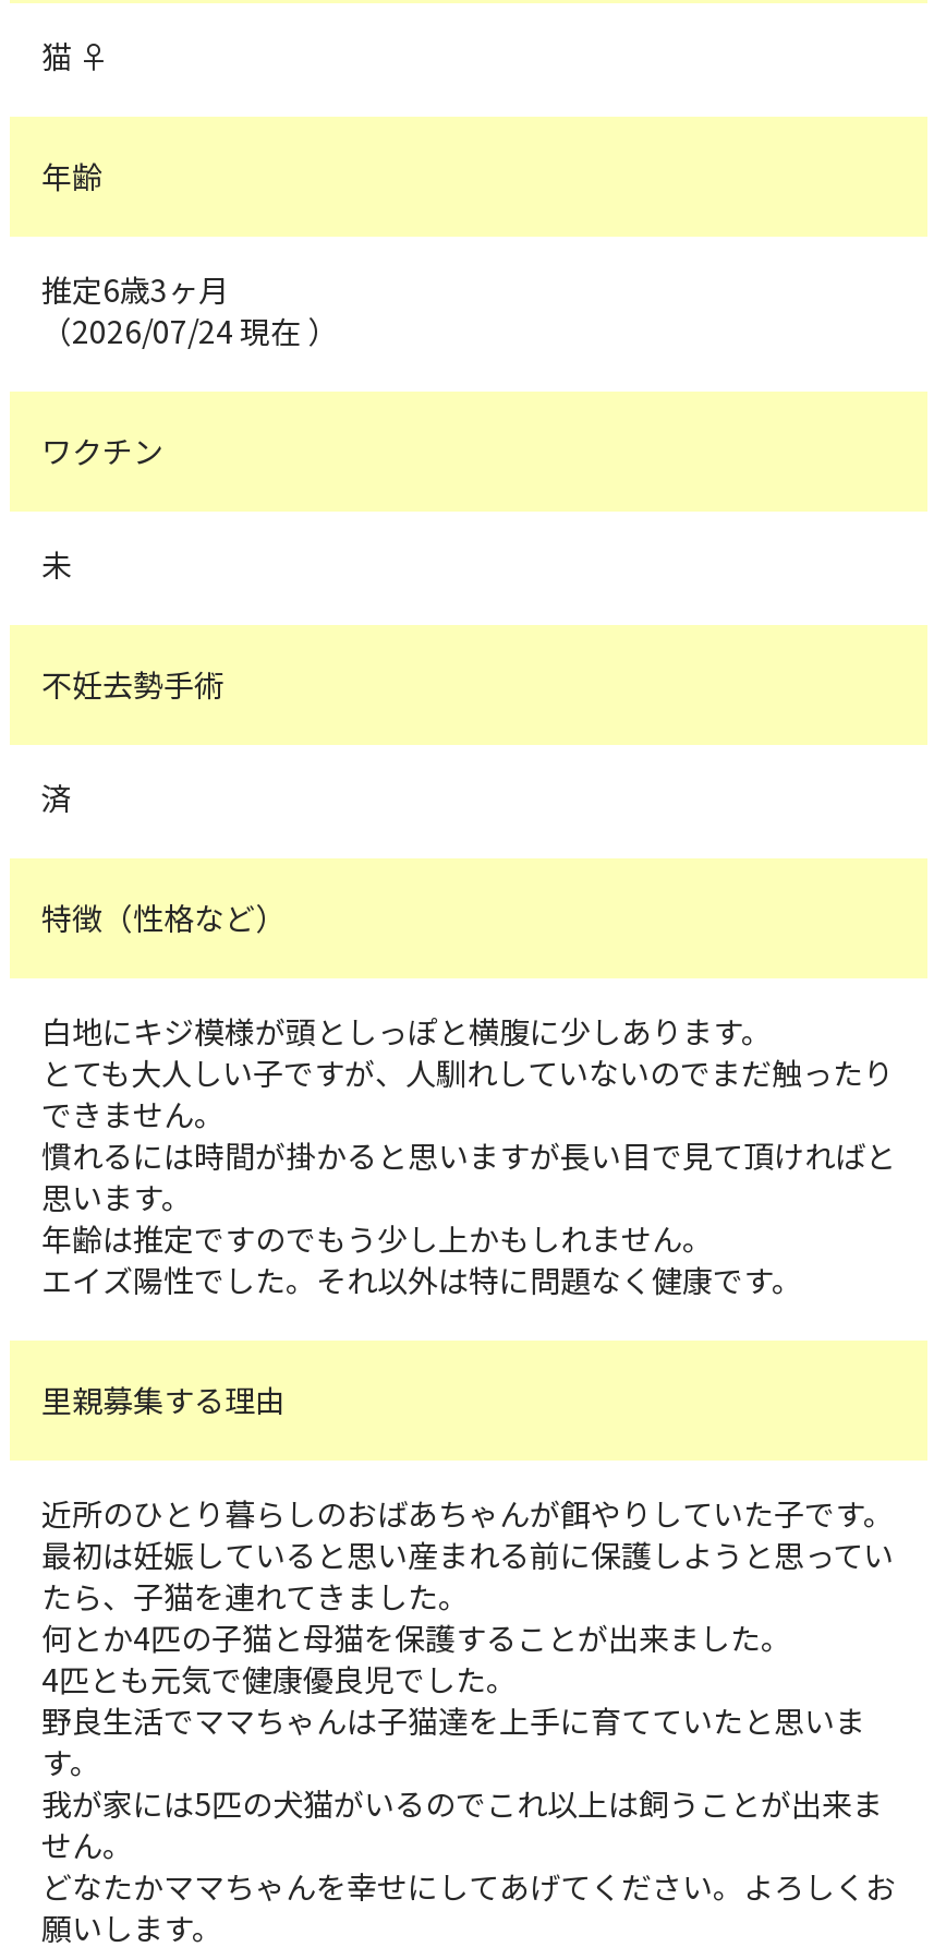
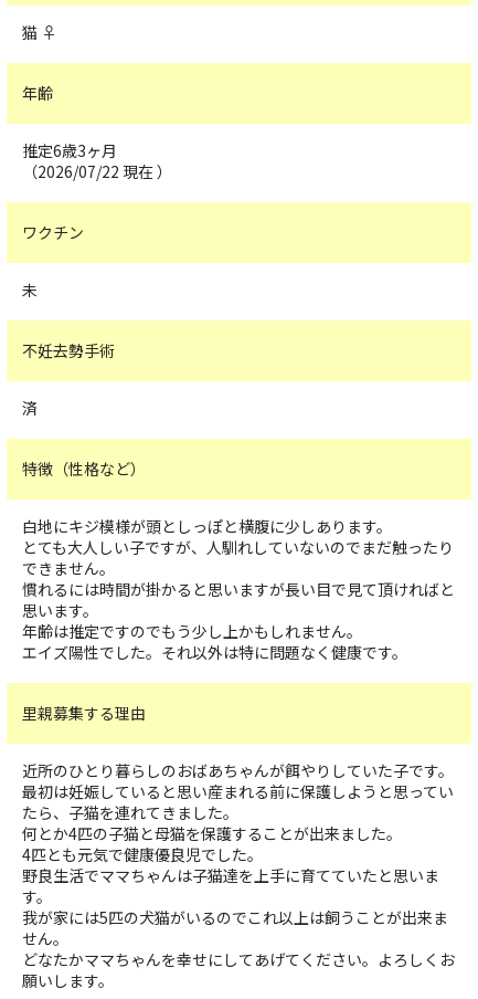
[41,308,338,352] （2026/07/24 現在 ） -> [23,160,173,182] （2026/07/22 現在 ）

